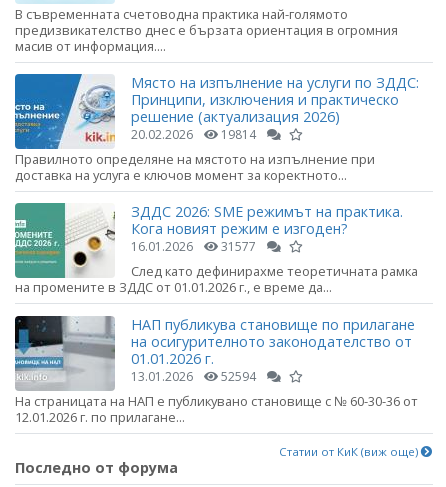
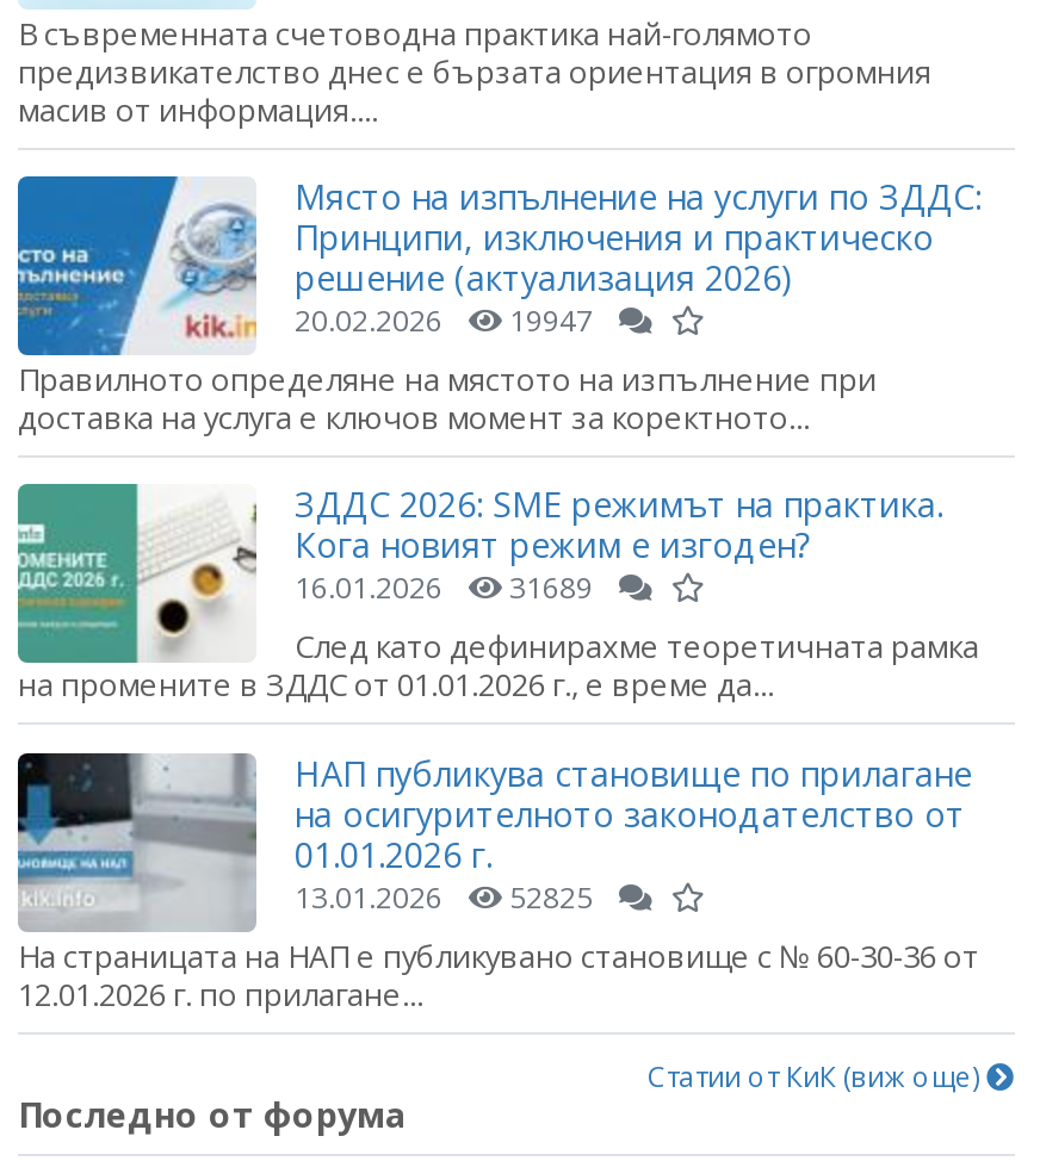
[131,126,256,143] 20.02.2026 19814 -> [295,301,593,341] 20.02.2026 19947
[131,238,256,255] 16.01.2026 31577 -> [295,568,593,609] 16.01.2026 31689
[131,368,256,385] 13.01.2026 52594 -> [295,876,593,917] 13.01.2026 52825

